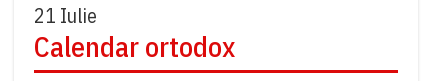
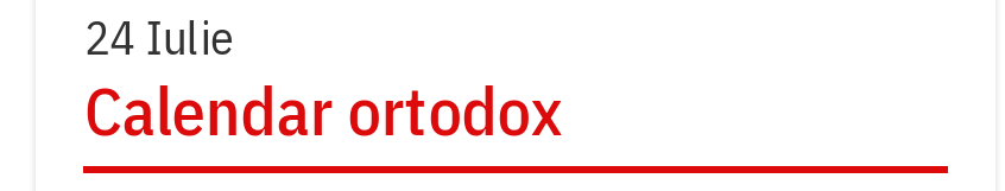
[34,2,97,29] 21 Iulie -> [84,4,234,68] 24 Iulie

